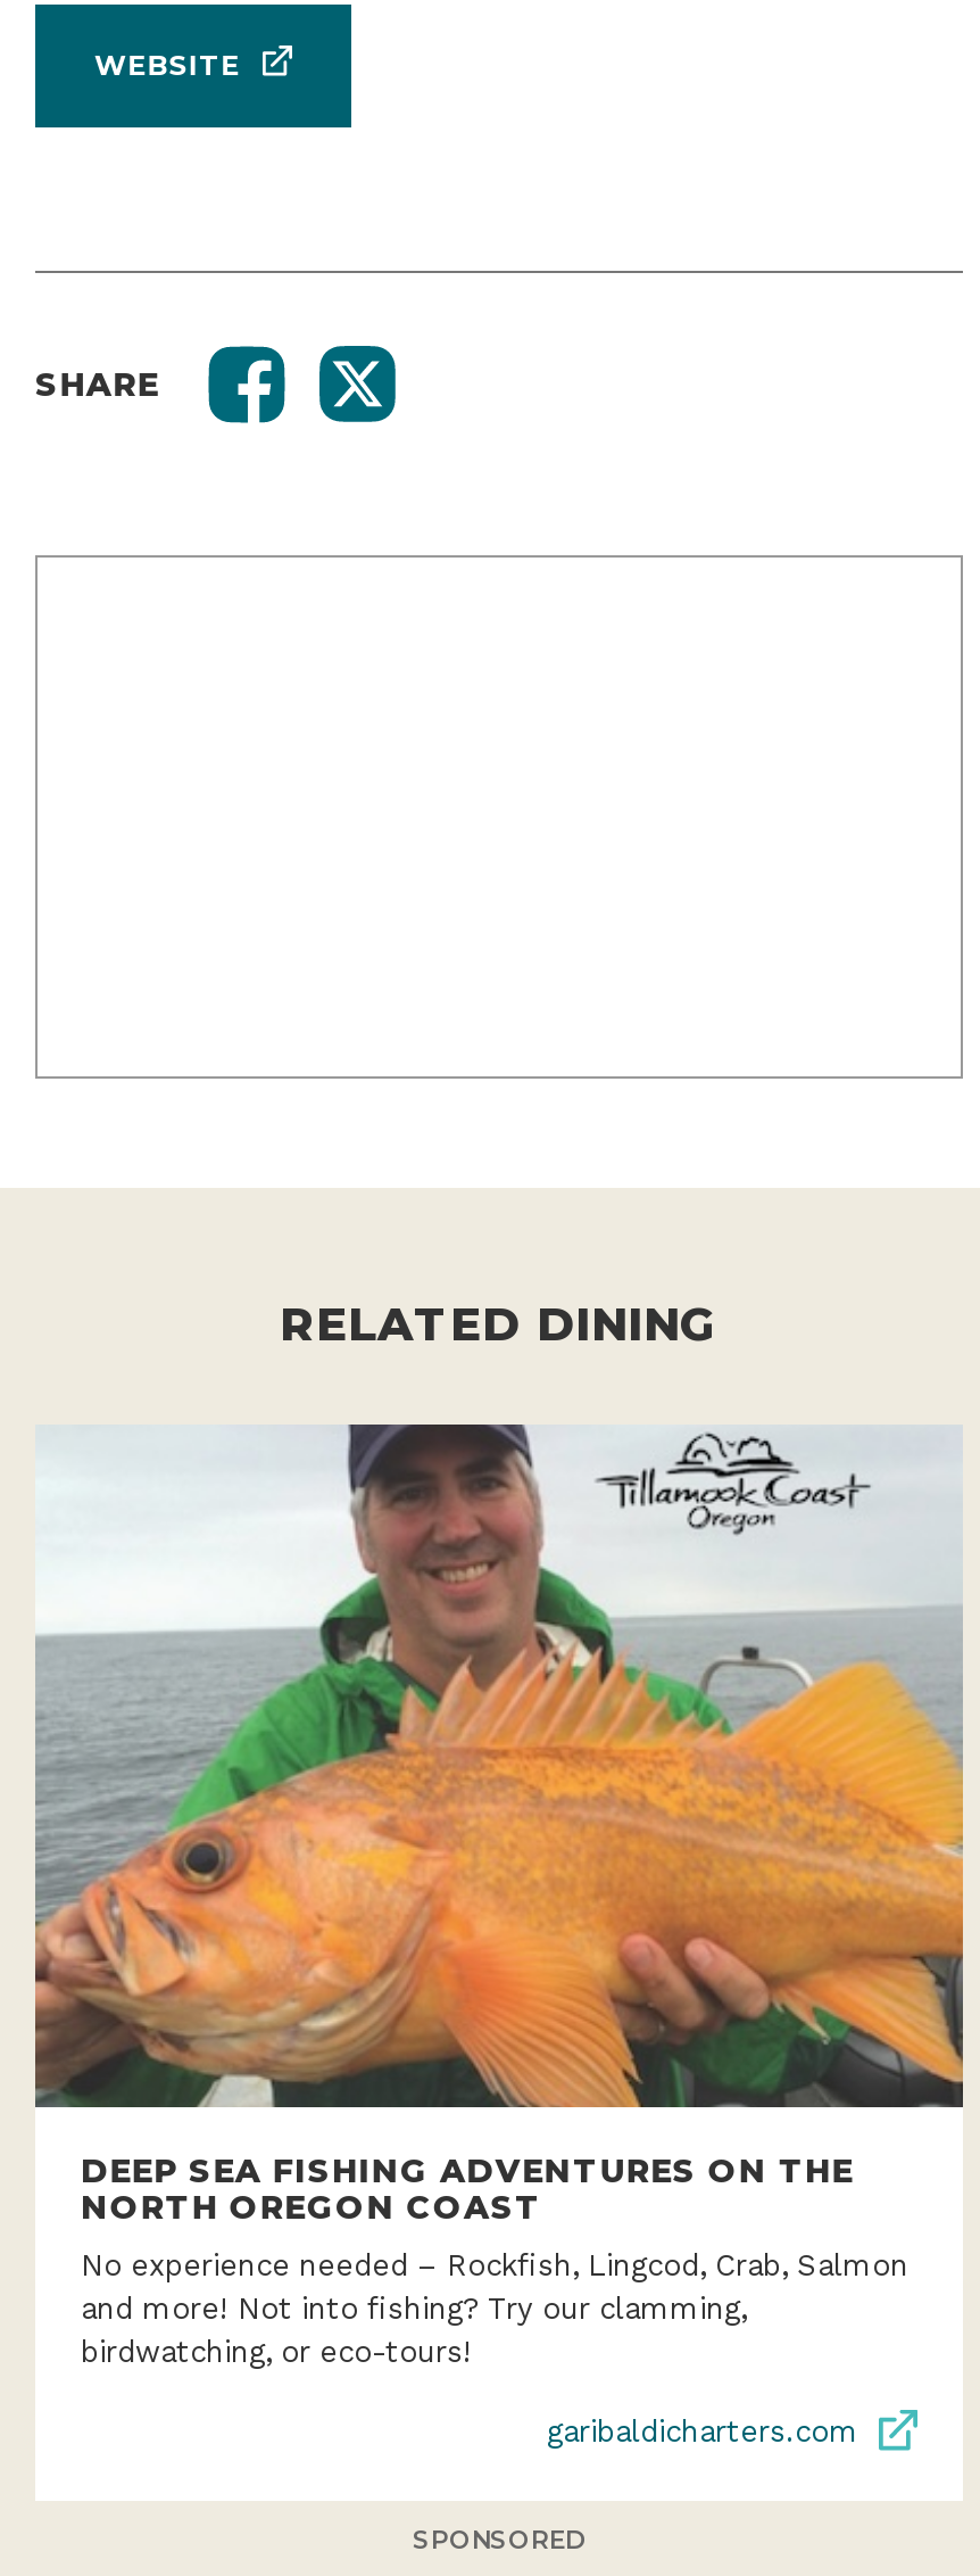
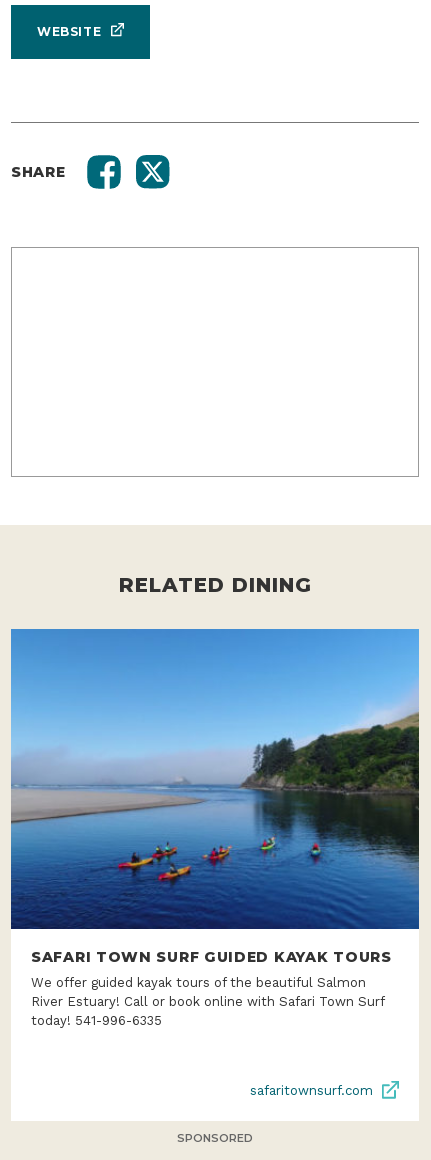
[33,1422,965,2228] [image] | DEEP SEA FISHING ADVENTURES ON THE | NORTH OREGON COAST -> [10,628,420,966] [image] | SAFARI TOWN SURF GUIDED KAYAK TOURS
[81,2248,908,2369] No experience needed – Rockfish, Lingcod, Crab, Salmon | and more! Not into fishing? Try our clamming, | birdwatching, or eco-tours! -> [31,975,384,1028] We offer guided kayak tours of the beautiful Salmon | River Estuary! Call or book online with Safari Town Surf | today! 541-996-6335
[547,2414,858,2448] garibaldicharters.com -> [250,1083,373,1098] safaritownsurf.com

